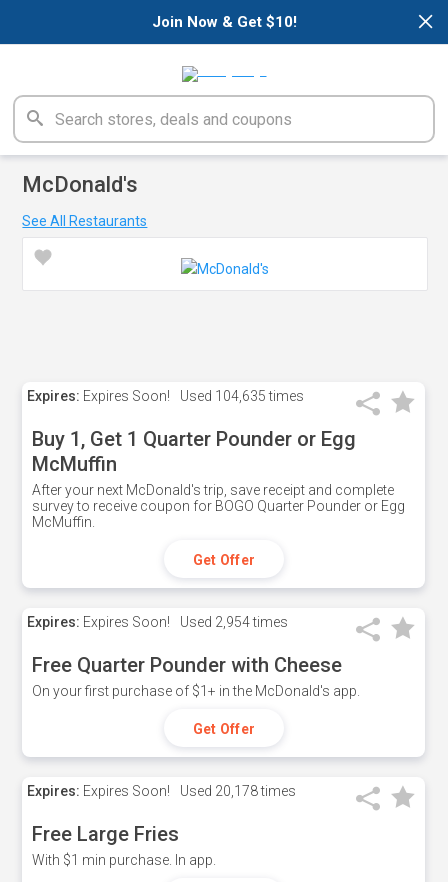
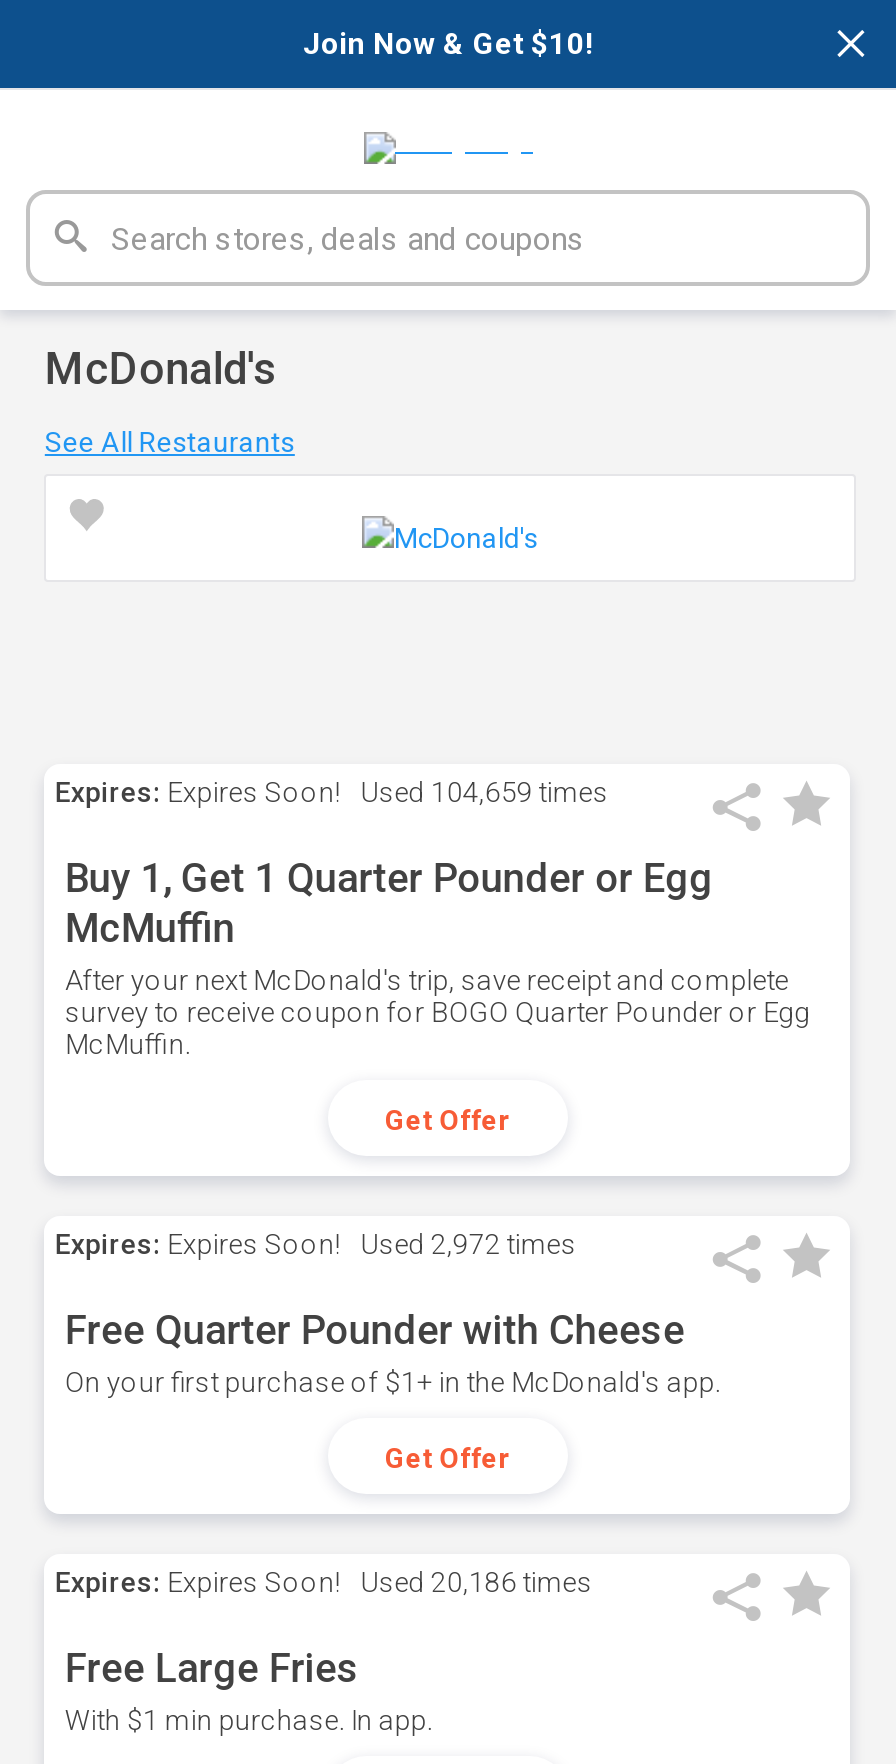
[27,388,304,404] Expires: Expires Soon! Used 104,635 times -> [55,776,609,808] Expires: Expires Soon! Used 104,659 times
[27,614,288,630] Expires: Expires Soon! Used 2,954 times -> [55,1228,577,1260] Expires: Expires Soon! Used 2,972 times
[27,783,296,799] Expires: Expires Soon! Used 20,178 times -> [55,1566,593,1598] Expires: Expires Soon! Used 20,186 times

